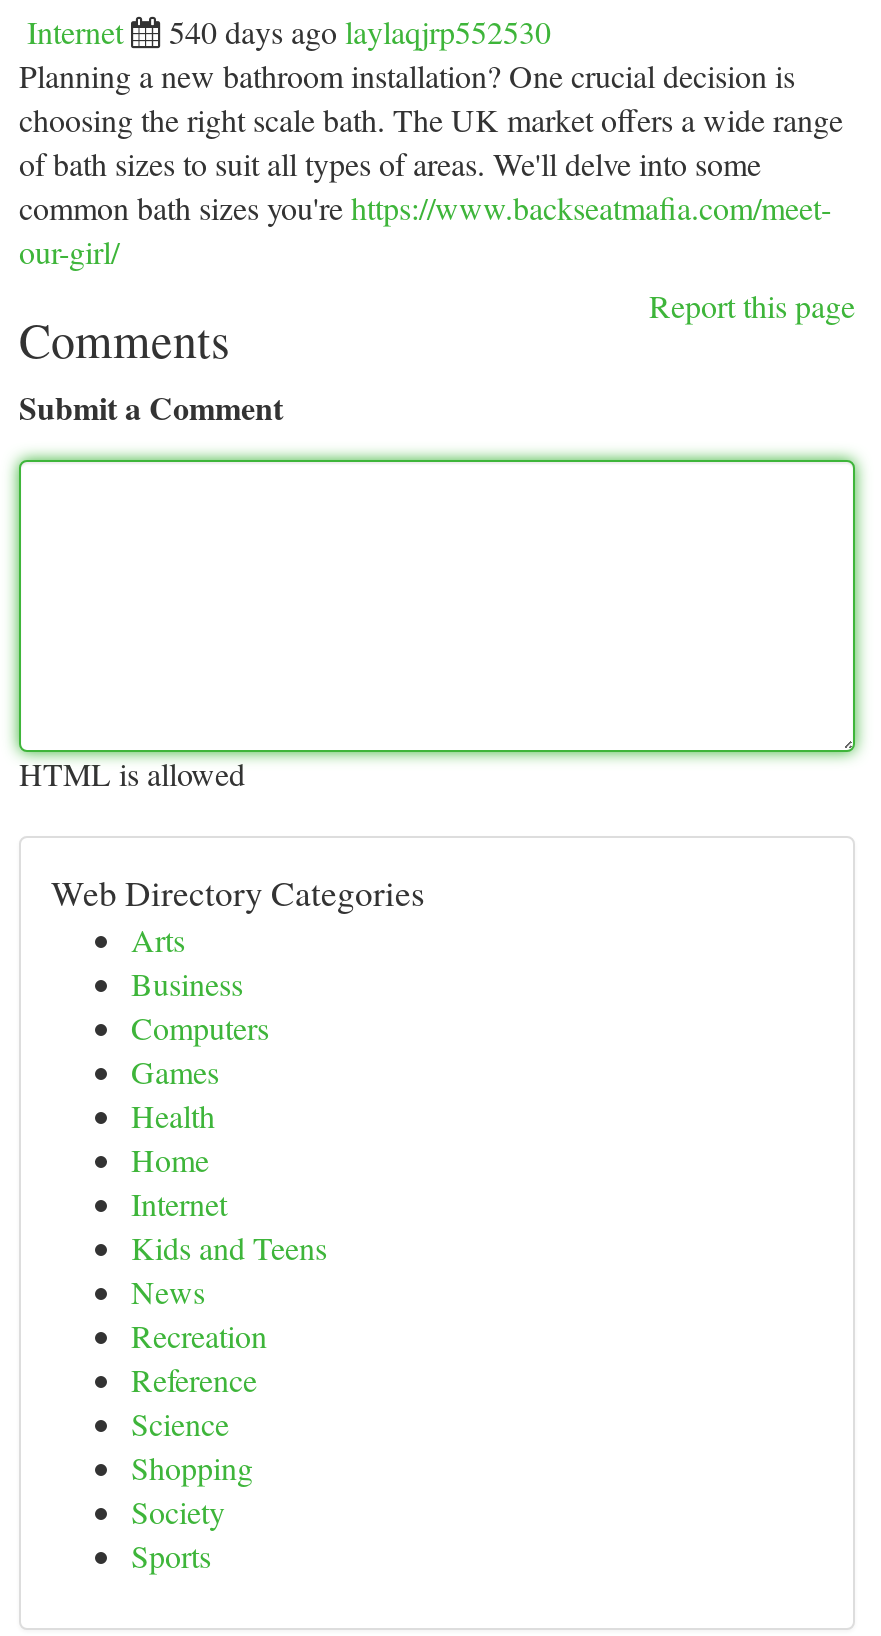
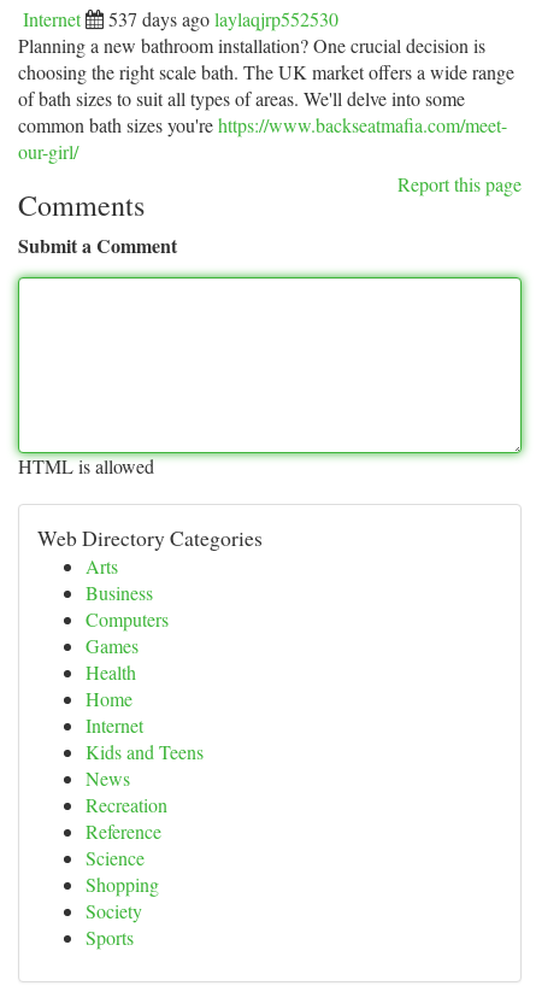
[169,10,551,52] 540 days ago laylaqjrp552530 -> [108,6,338,31] 537 days ago laylaqjrp552530

